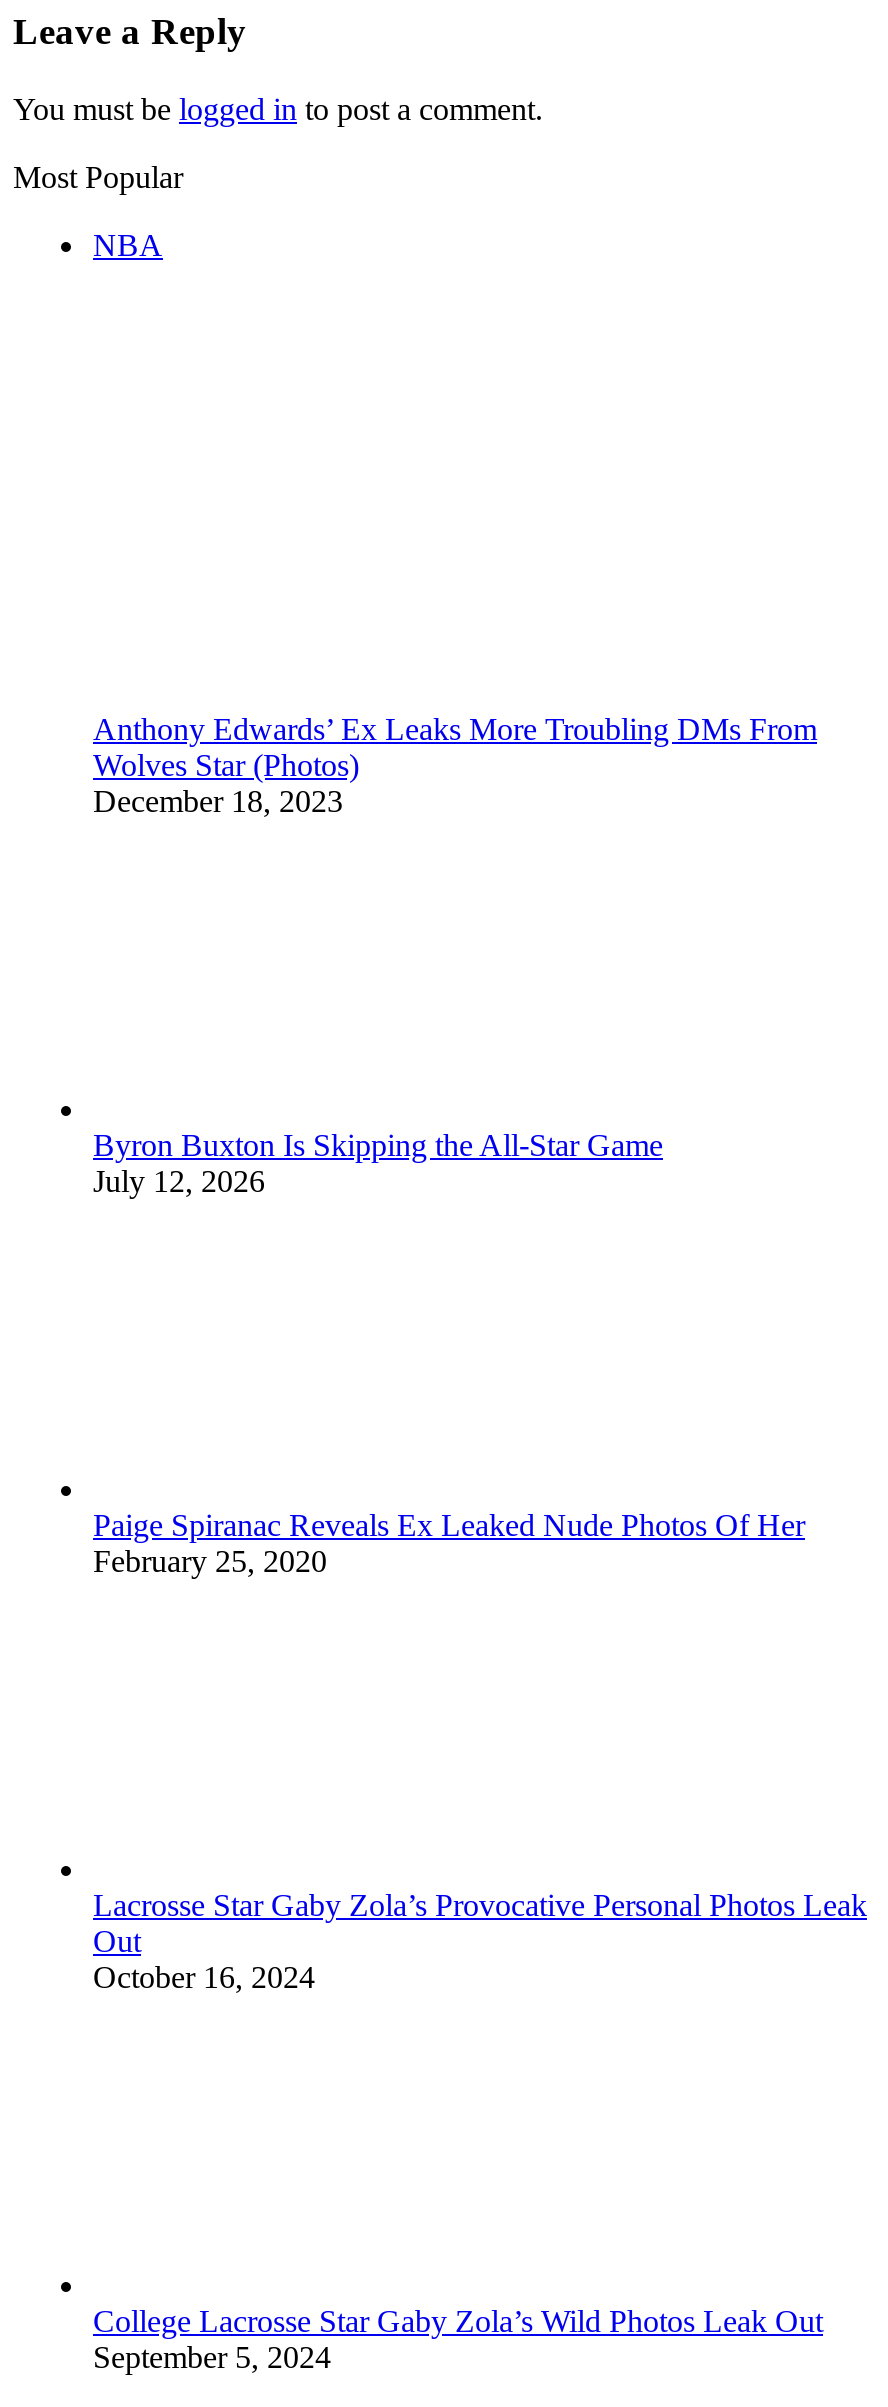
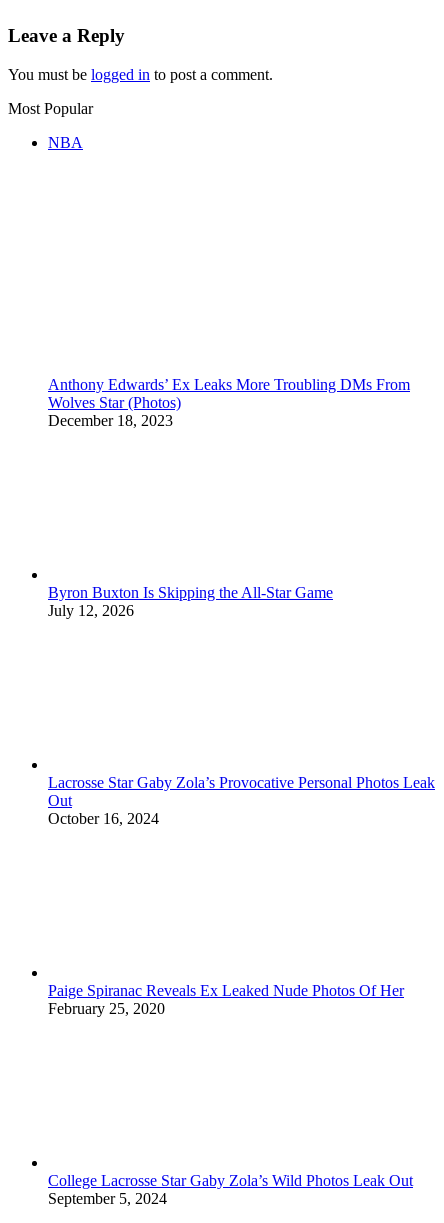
moved [93,1507,805,1577] -> [48,982,404,1017]: Paige Spiranac Reveals Ex Leaked Nude Photos Of Her | February 25, 2020
moved [93,1887,867,1993] -> [48,774,435,827]: Lacrosse Star Gaby Zola’s Provocative Personal Photos Leak | Out | October 16, 2024

